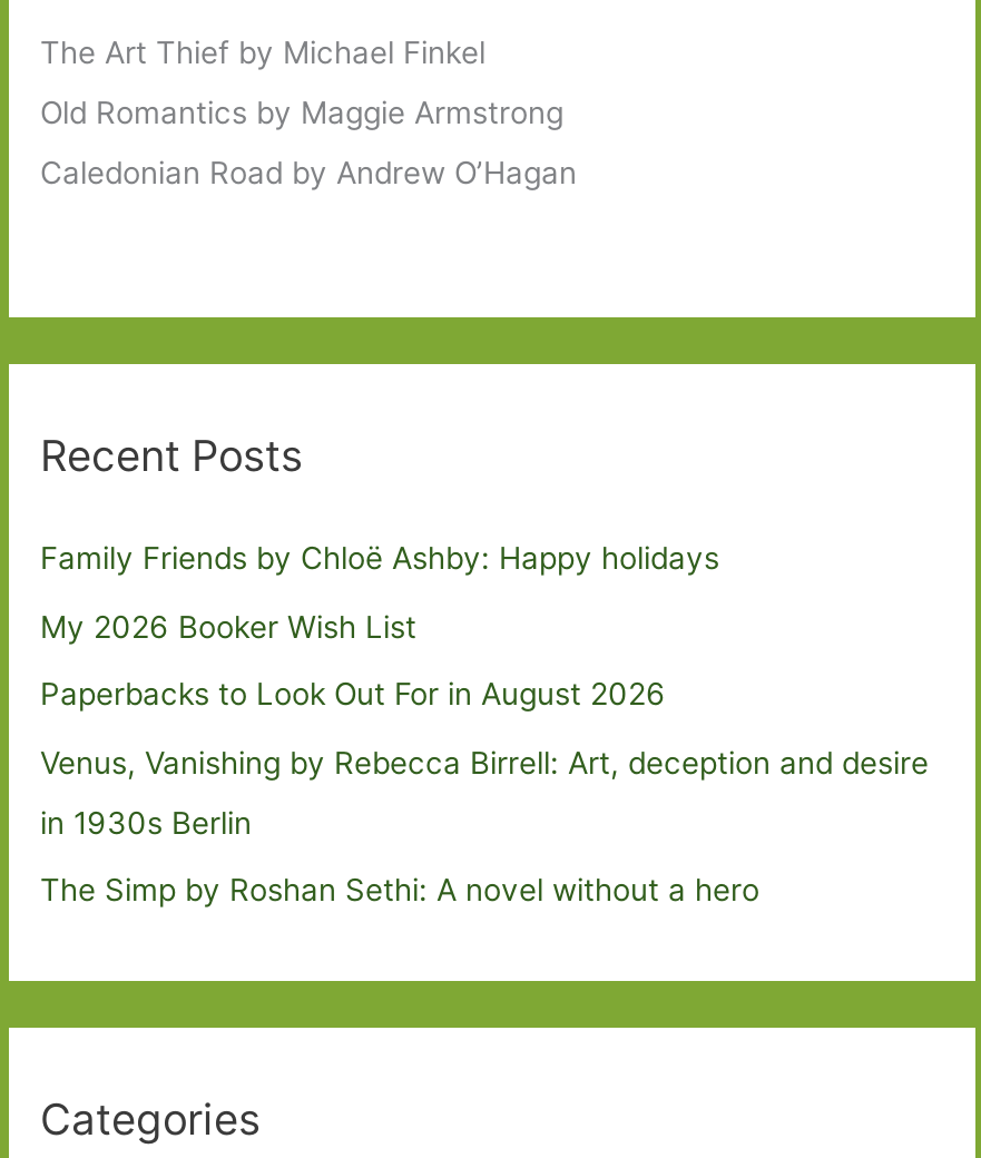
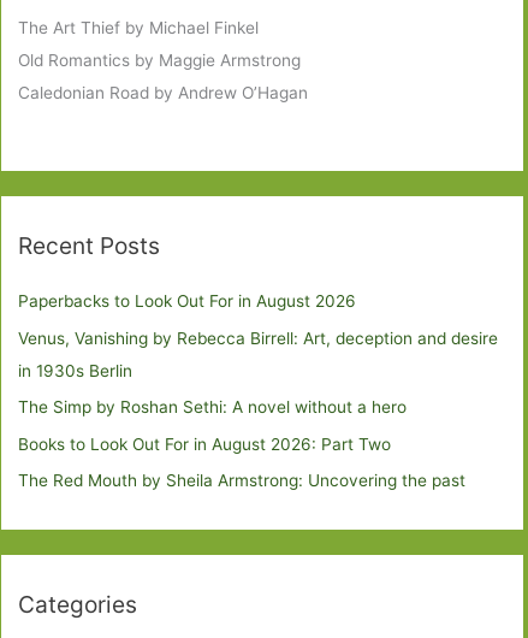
[40,541,719,644] Family Friends by Chloë Ashby: Happy holidays | My 2026 Booker Wish List -> none
moved [40,676,929,907] -> [18,292,498,417]: Paperbacks to Look Out For in August 2026 | Venus, Vanishing by Rebecca Birrell: Art, deception and desire | in 1930s Berlin | The Simp by Roshan Sethi: A novel without a hero
none -> [18,434,465,490] Books to Look Out For in August 2026: Part Two | The Red Mouth by Sheila Armstrong: Uncovering the past

